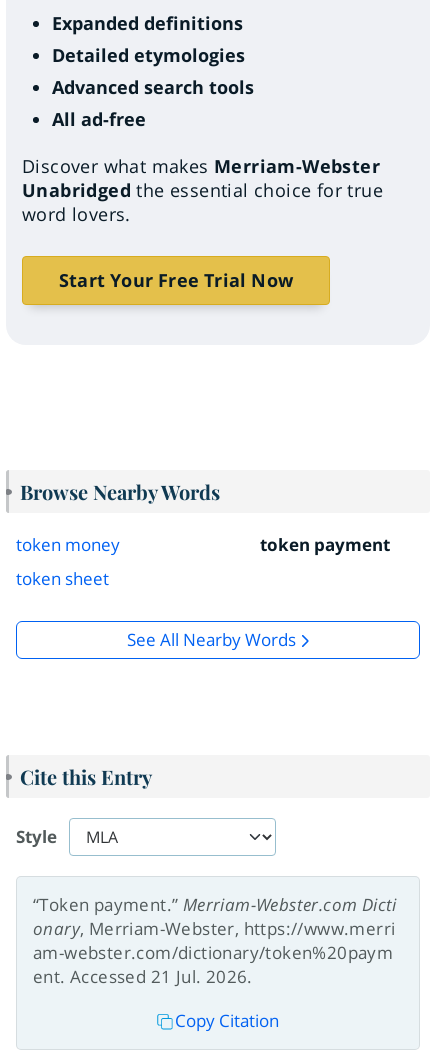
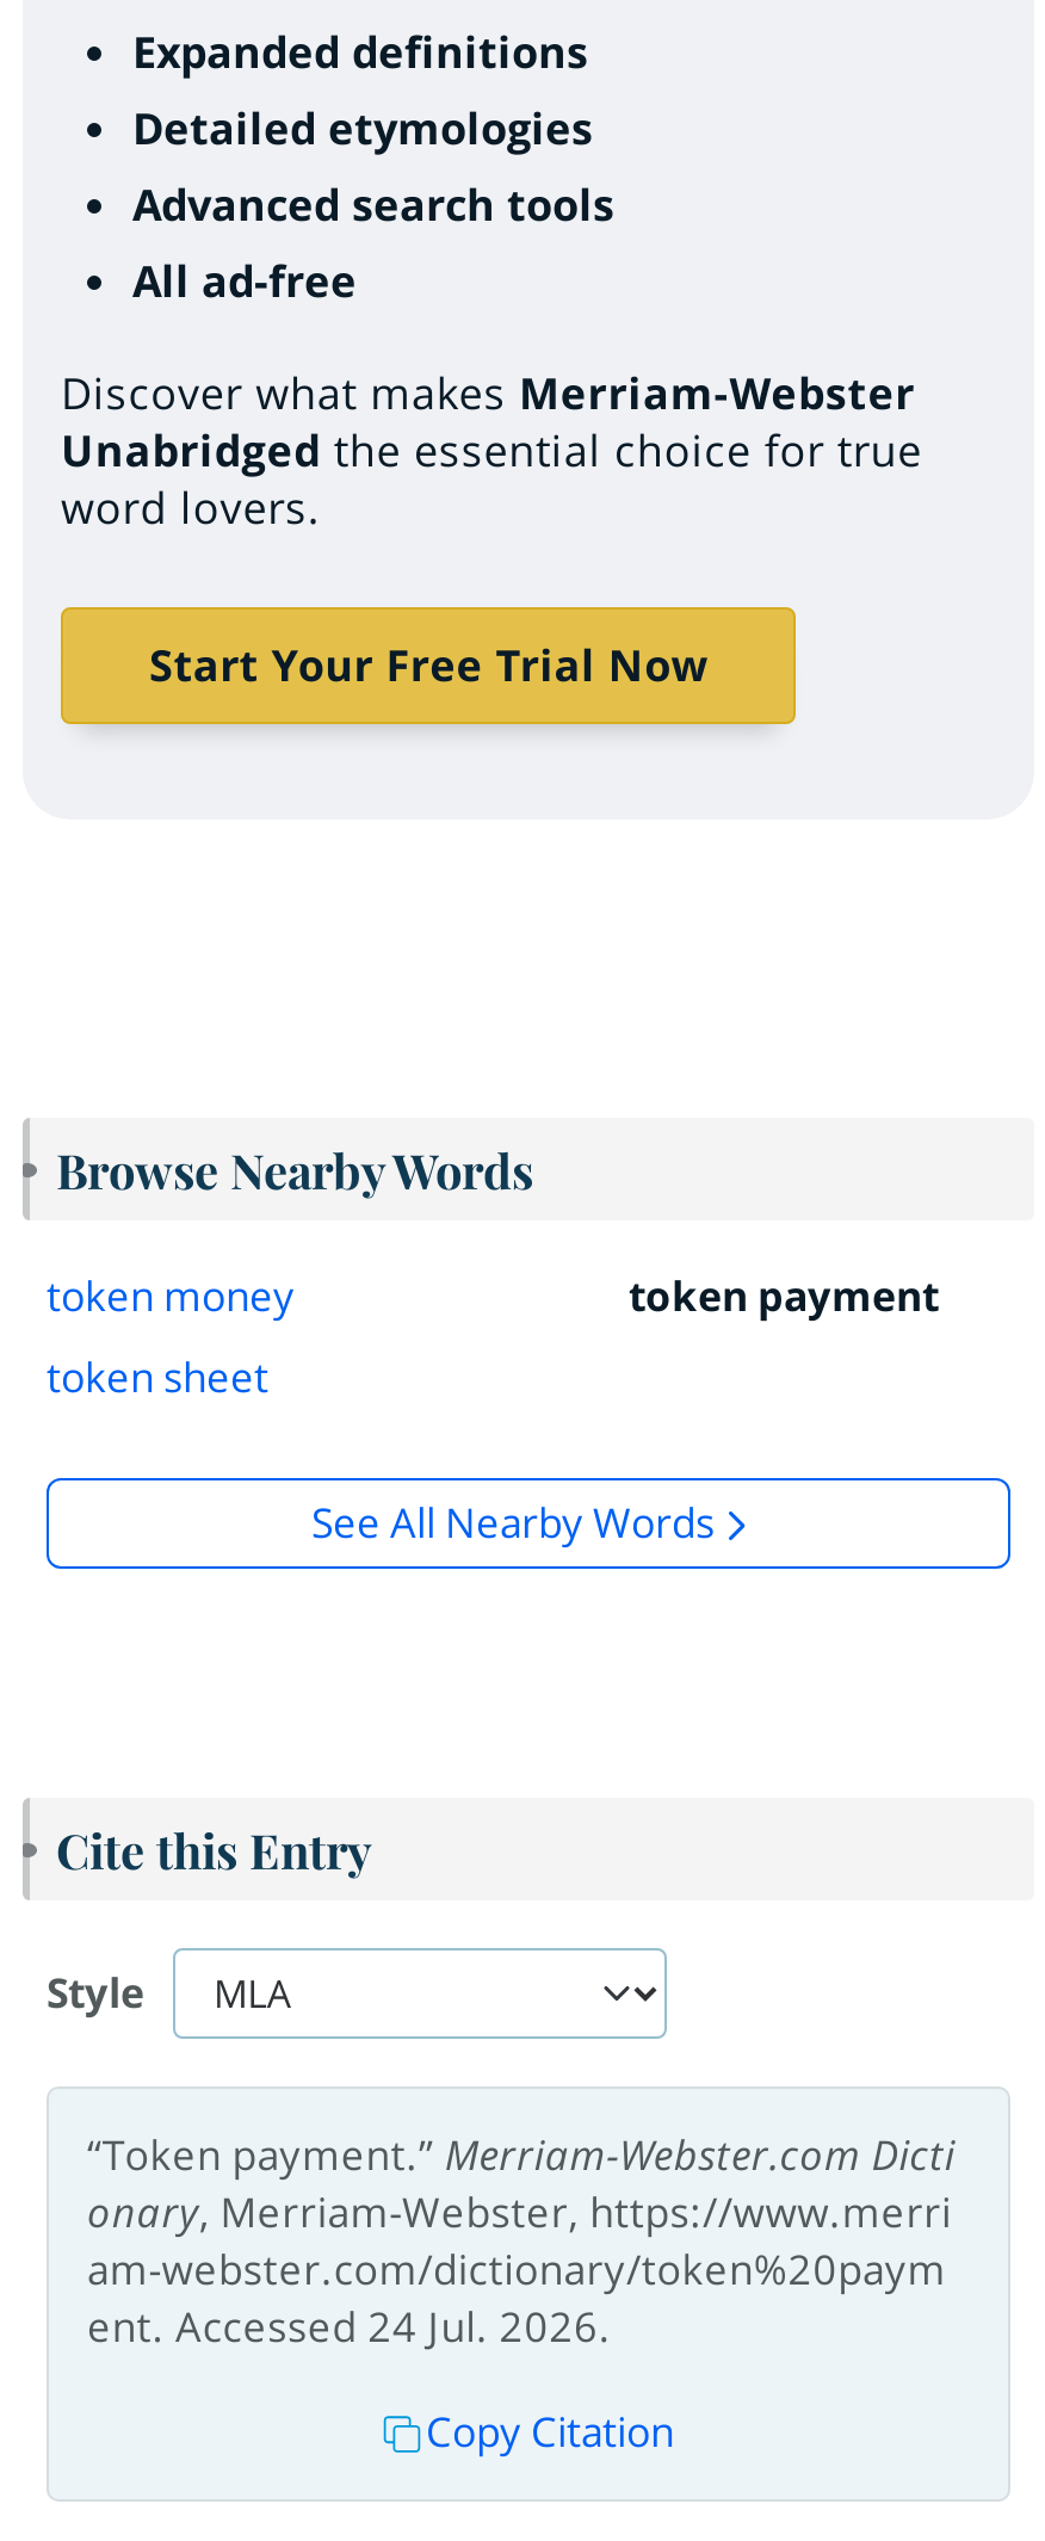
[33,965,253,988] ent. Accessed 21 Jul. 2026. -> [87,2299,611,2354] ent. Accessed 24 Jul. 2026.

